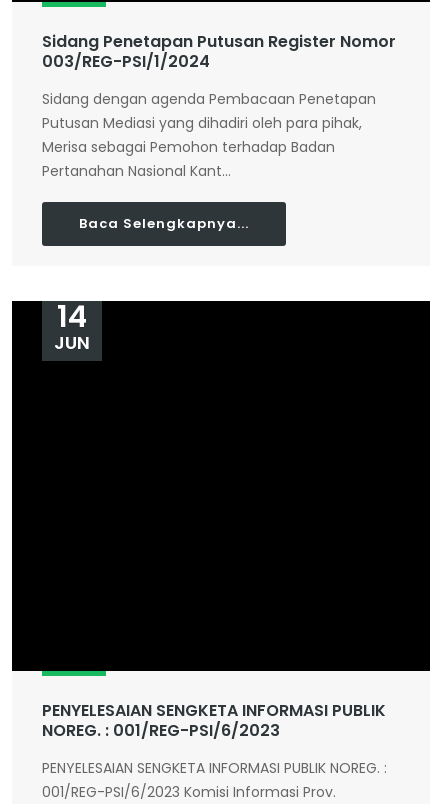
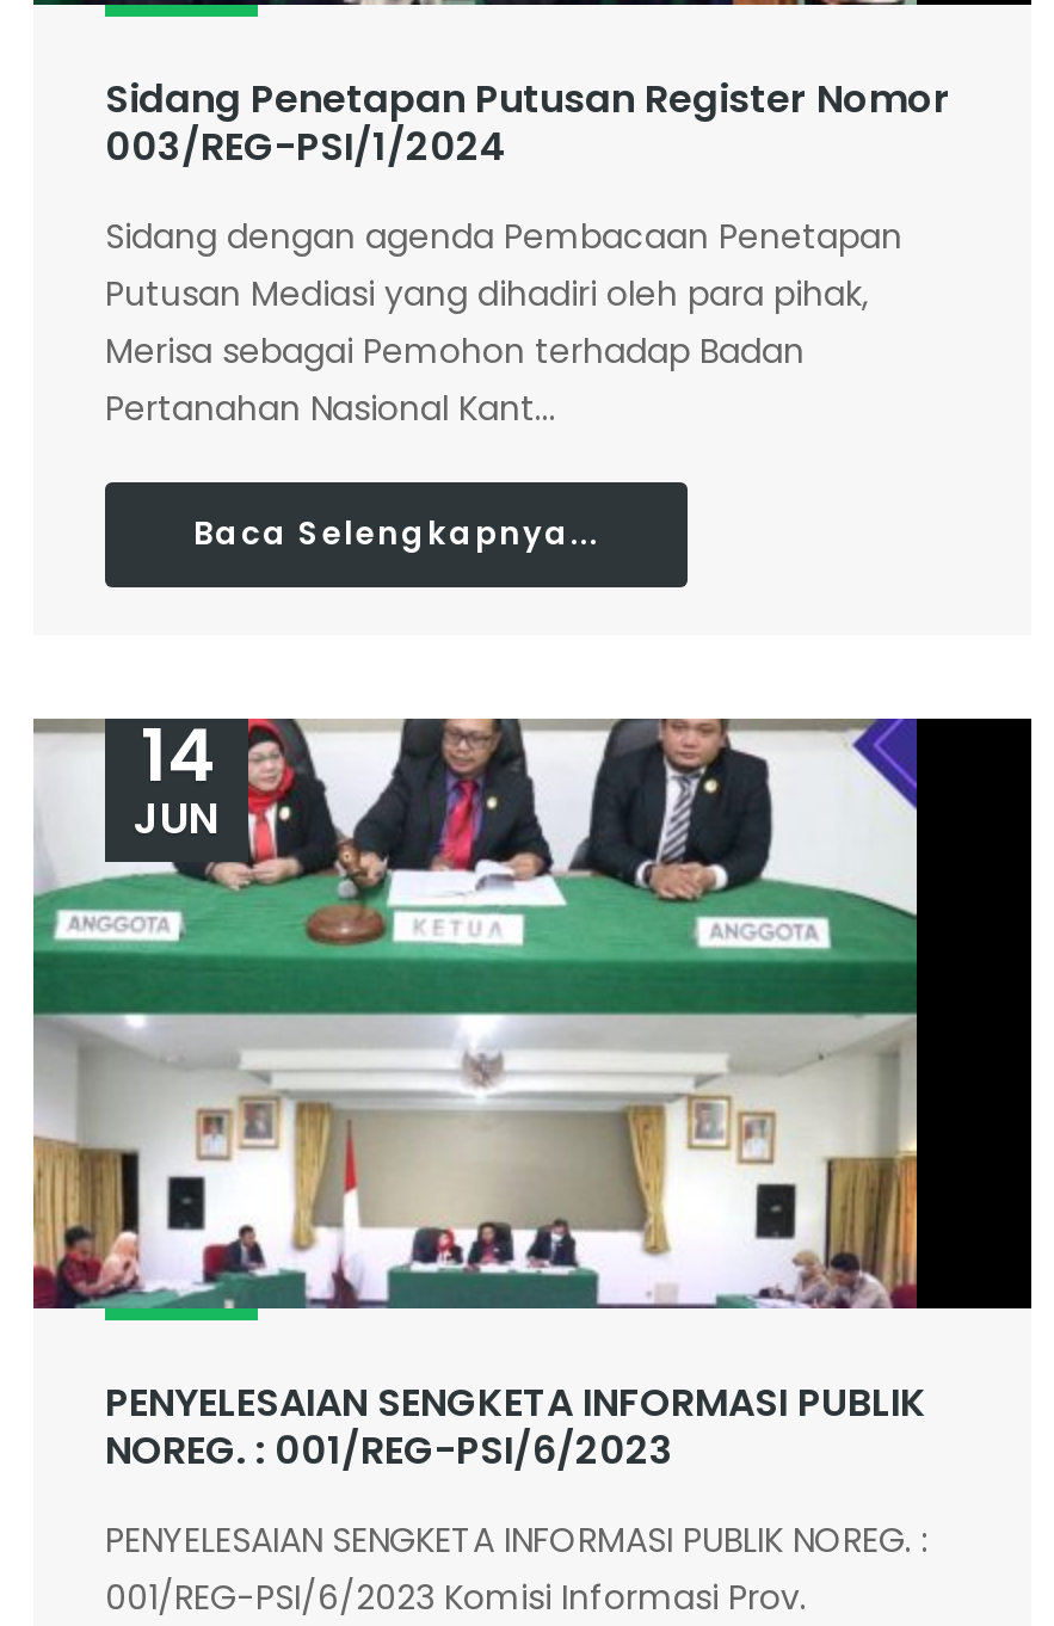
none -> [31,716,919,1311] [image]

